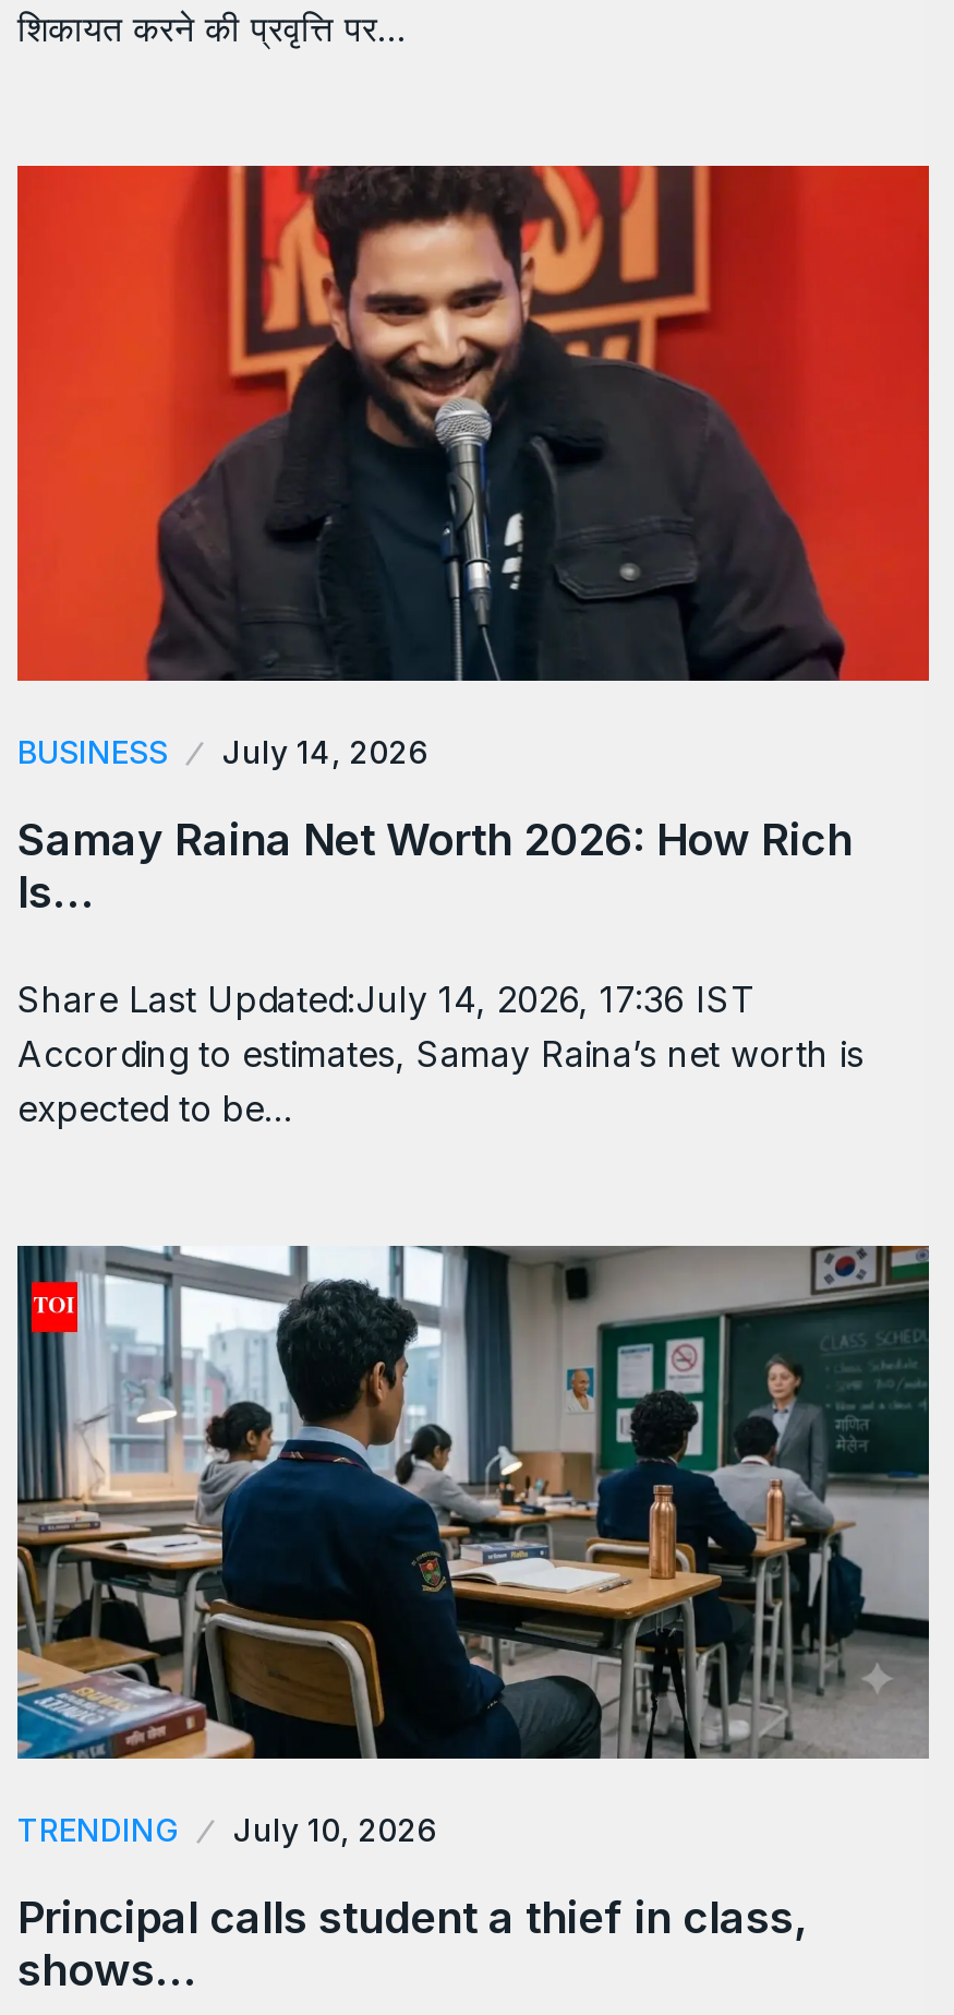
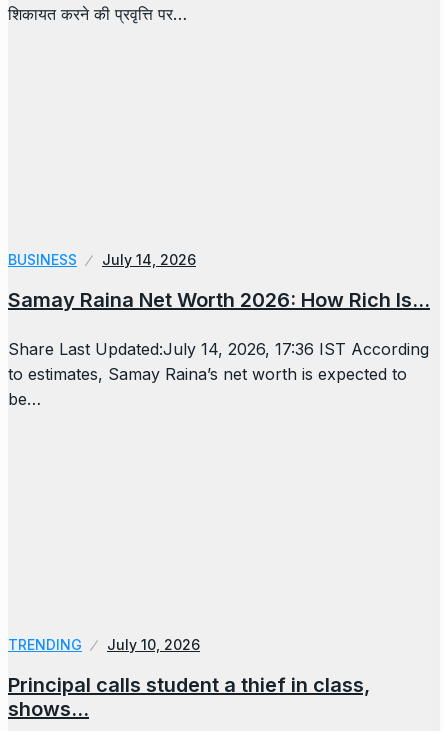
[15,164,931,611] [image] -> none
[15,1244,931,1761] [image] -> none

